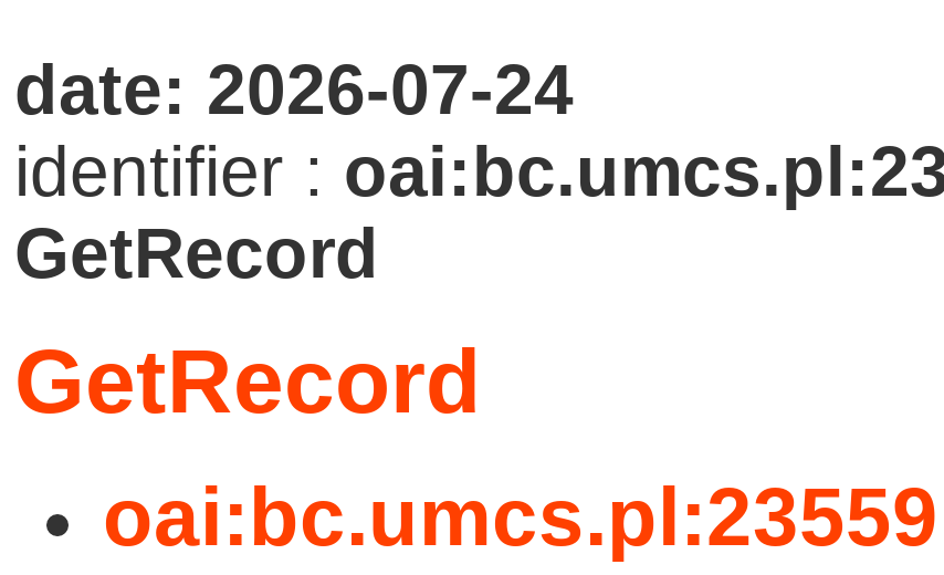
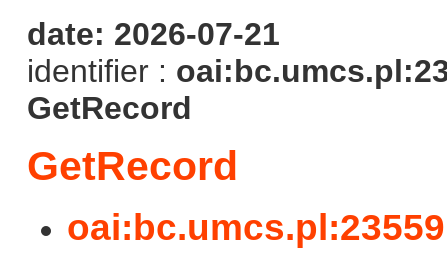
[14,49,574,128] date: 2026-07-24 -> [26,15,279,51] date: 2026-07-21

